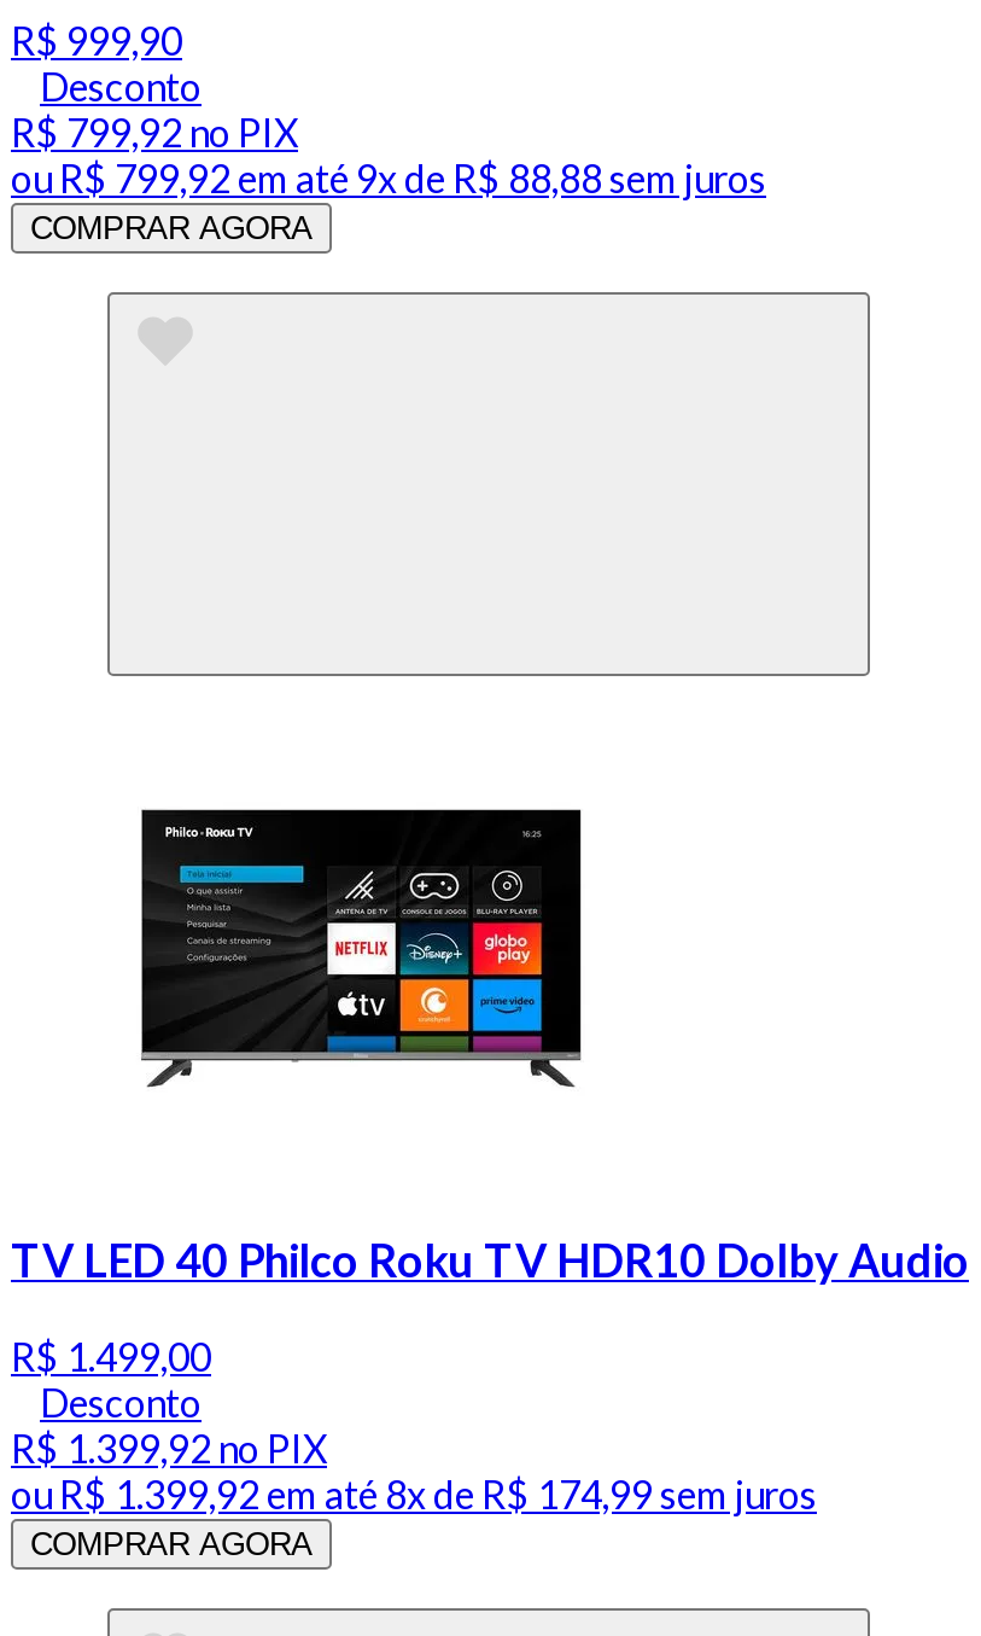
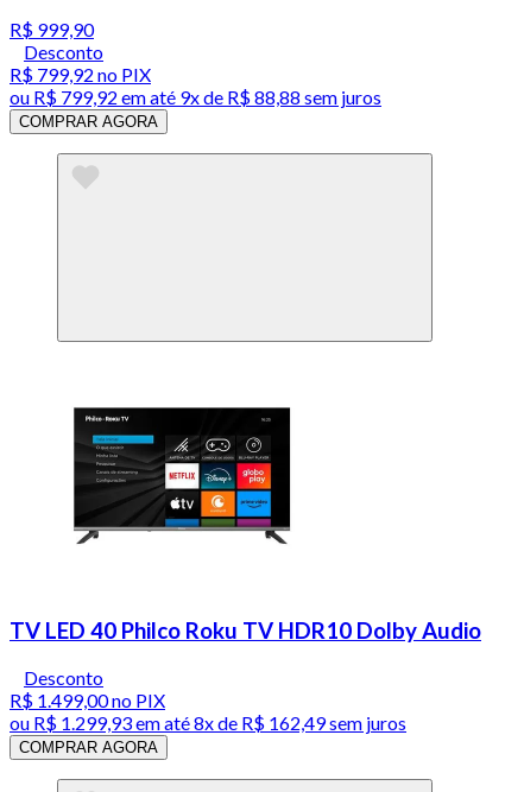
[11,1333,211,1379] R$ 1.499,00 -> none
[11,1425,327,1471] R$ 1.399,92 no PIX -> [10,688,165,711] R$ 1.499,00 no PIX
[11,1471,817,1517] ou R$ 1.399,92 em até 8x de R$ 174,99 sem juros -> [10,711,406,733] ou R$ 1.299,93 em até 8x de R$ 162,49 sem juros

